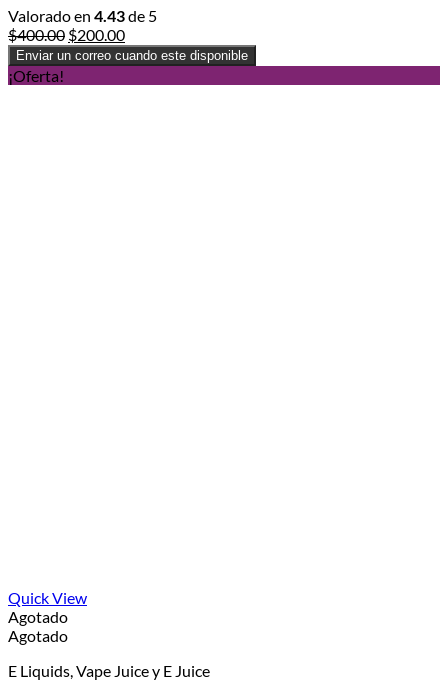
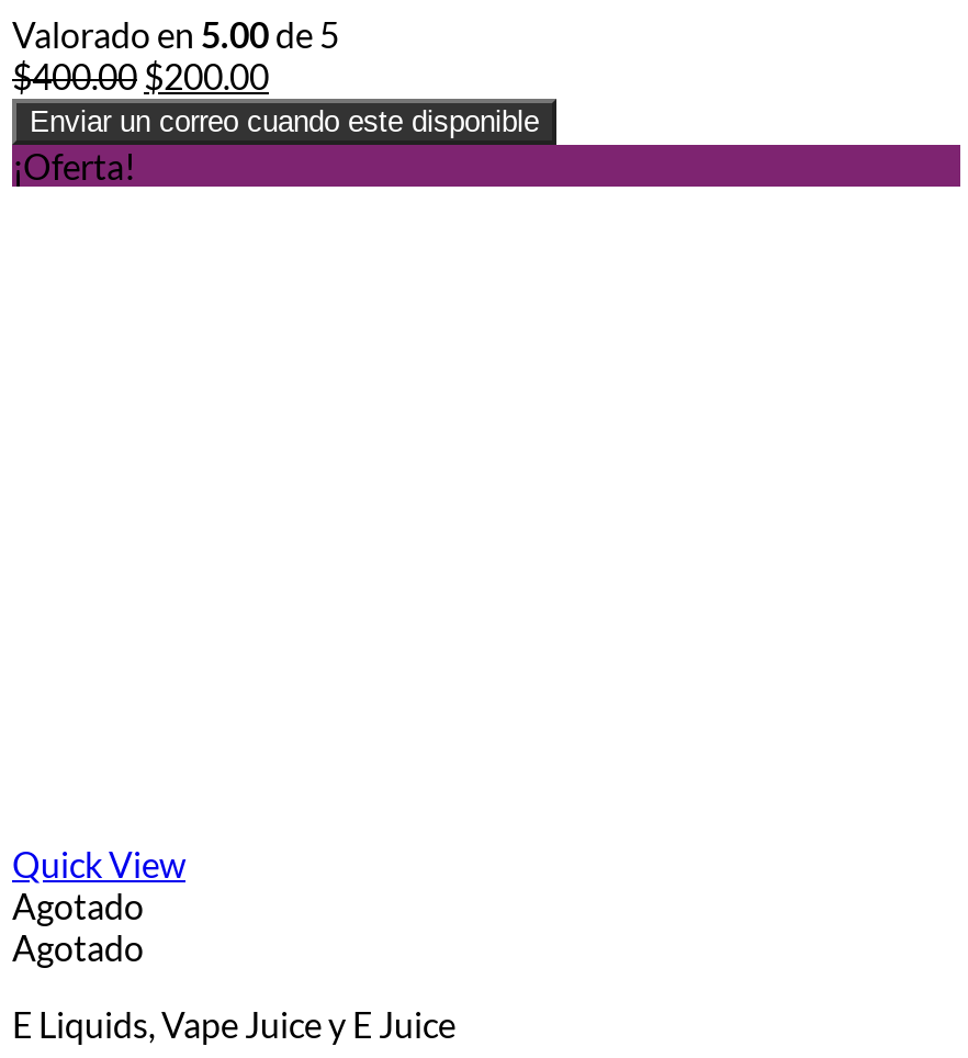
[8,6,157,25] Valorado en 4.43 de 5 -> [12,13,339,55] Valorado en 5.00 de 5

